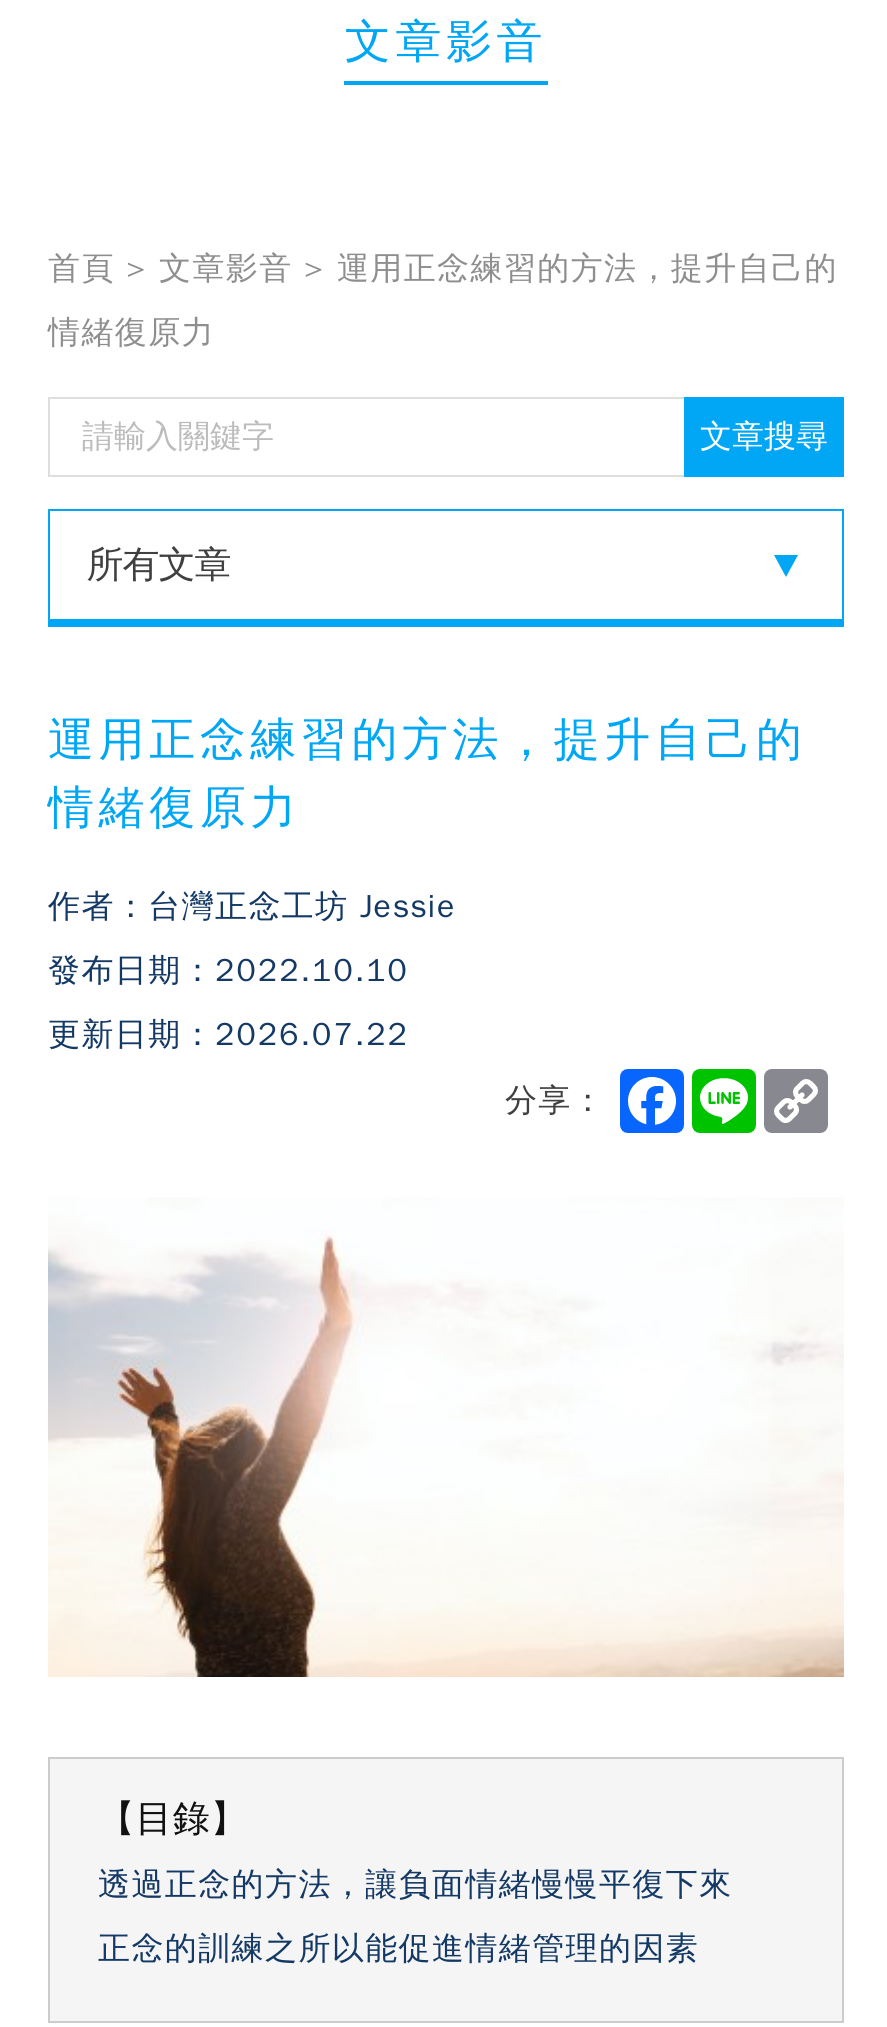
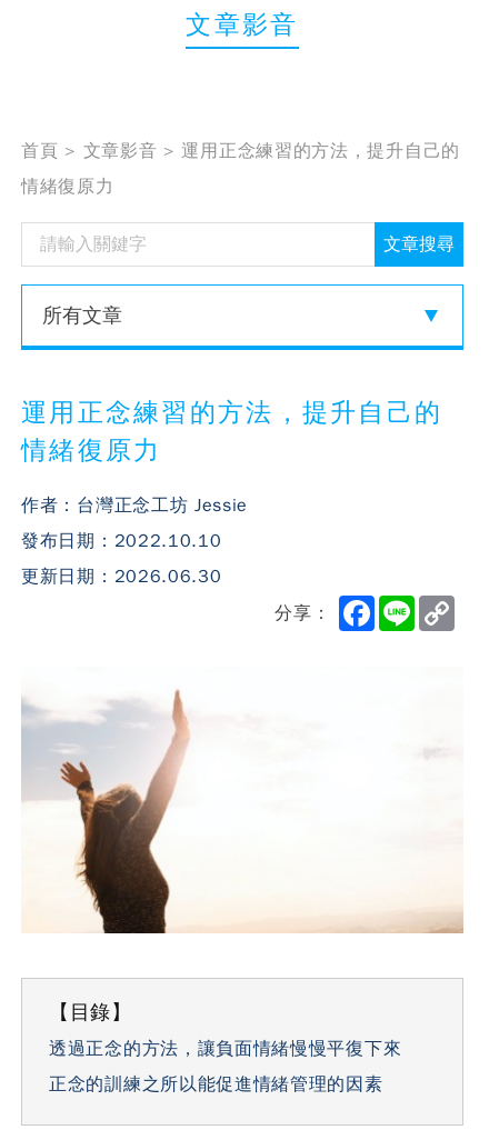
[48,1016,409,1056] 更新日期：2026.07.22 -> [21,566,222,588] 更新日期：2026.06.30

